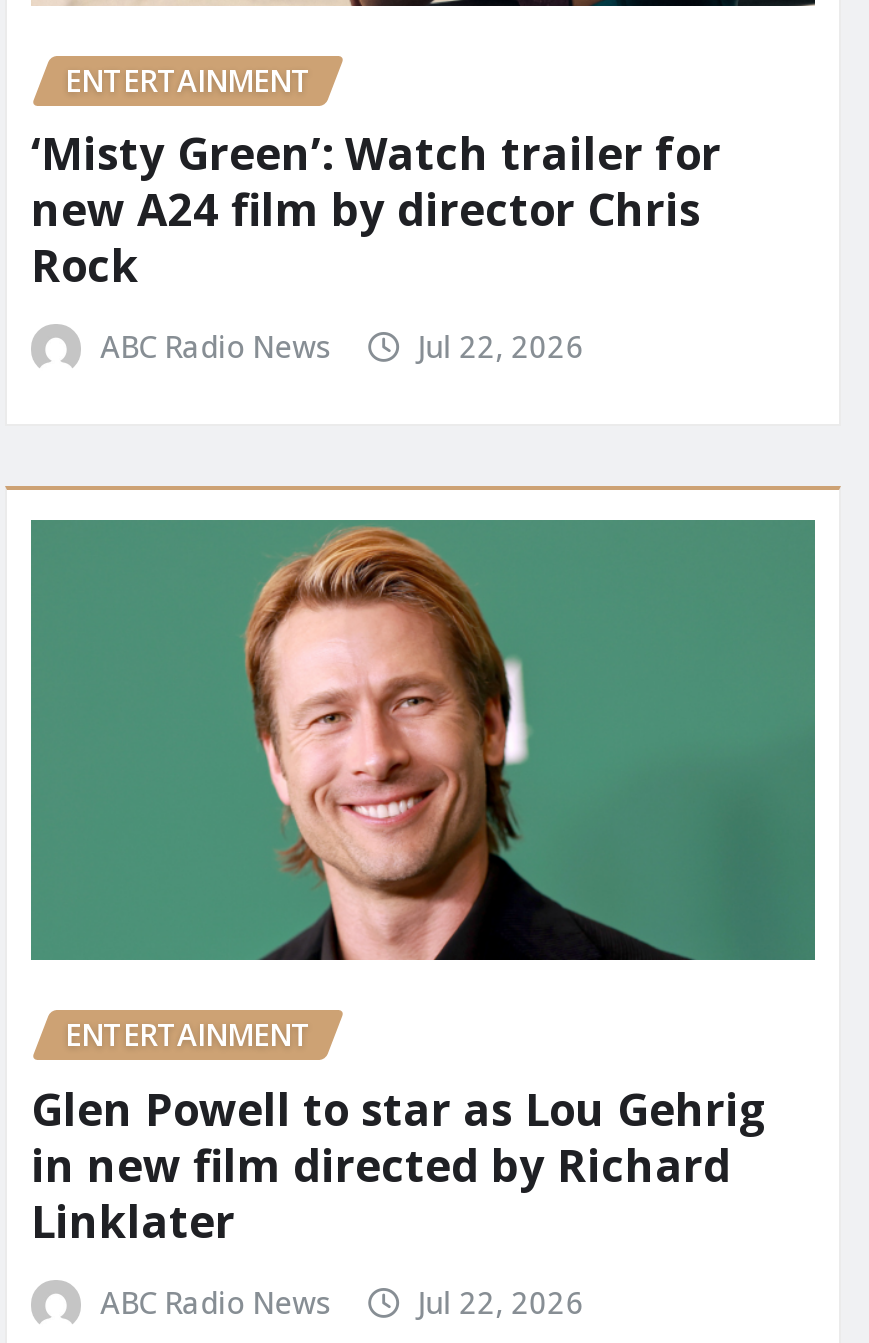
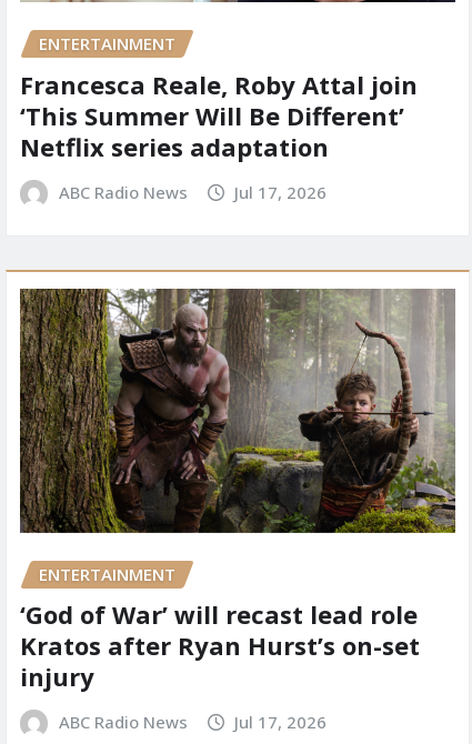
[31,122,721,294] ‘Misty Green’: Watch trailer for | new A24 film by director Chris | Rock -> [20,68,418,163] Francesca Reale, Roby Attal join | ‘This Summer Will Be Different’ | Netflix series adaptation
[417,326,583,366] Jul 22, 2026 -> [235,181,327,203] Jul 17, 2026
[29,518,815,962] [image] -> [19,288,456,534] [image]
[31,1077,767,1249] Glen Powell to star as Lou Gehrig | in new film directed by Richard | Linklater -> [20,598,420,693] ‘God of War’ will recast lead role | Kratos after Ryan Hurst’s on-set | injury
[417,1281,583,1321] Jul 22, 2026 -> [235,711,327,733] Jul 17, 2026

